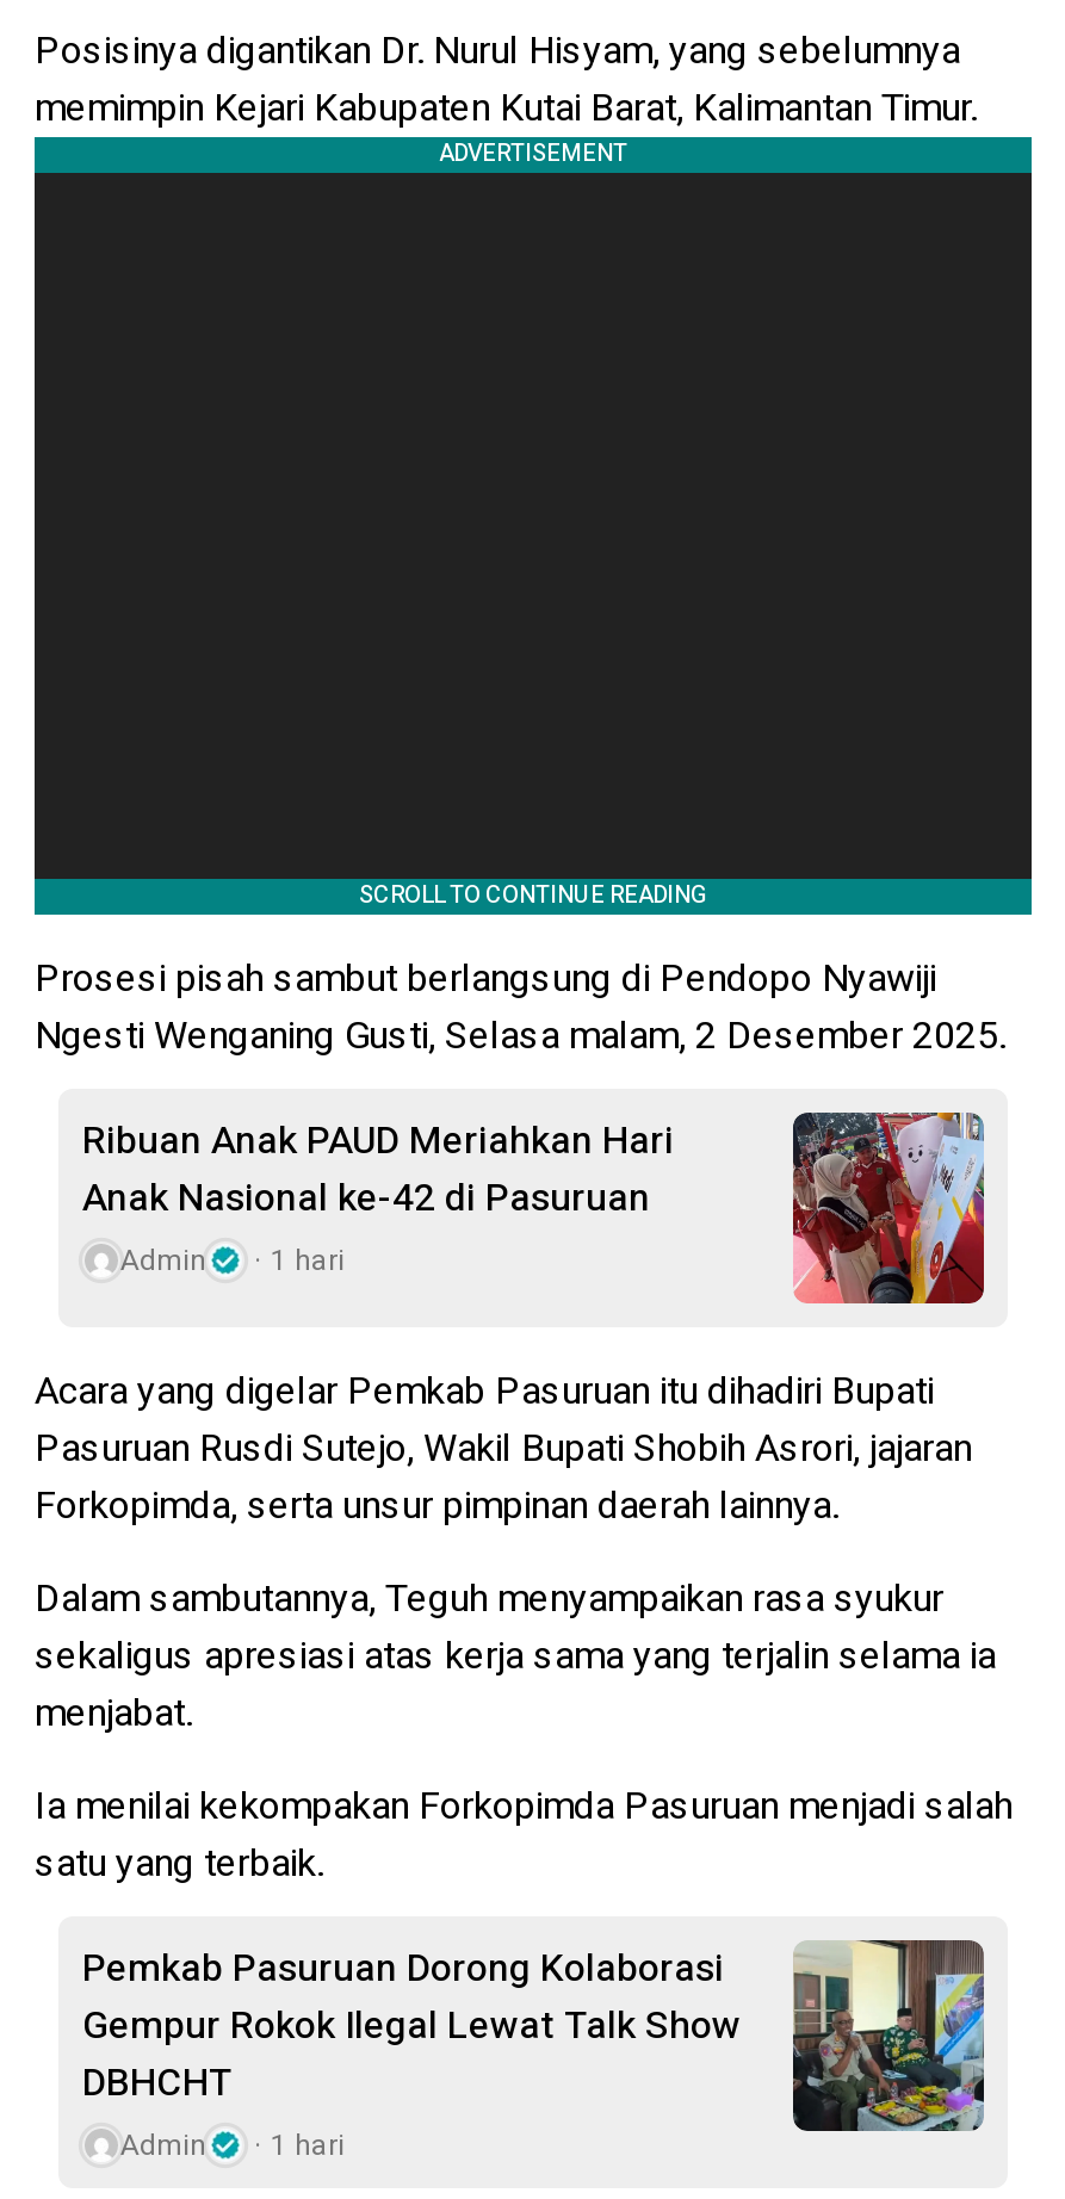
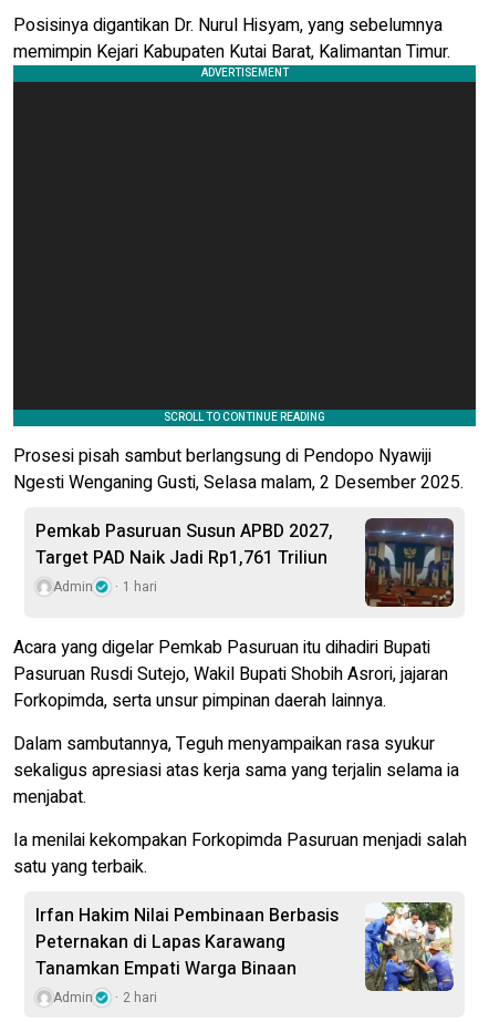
[82,1113,674,1228] Ribuan Anak PAUD Meriahkan Hari | Anak Nasional ke-42 di Pasuruan -> [35,518,333,572] Pemkab Pasuruan Susun APBD 2027, | Target PAD Naik Jadi Rp1,761 Triliun
[793,1110,984,1306] [image] -> [364,517,455,608] [image]
[82,1940,986,2133] [image] | Pemkab Pasuruan Dorong Kolaborasi | Gempur Rokok Ilegal Lewat Talk Show | DBHCHT -> [35,902,454,992] [image] | Irfan Hakim Nilai Pembinaan Berbasis | Peternakan di Lapas Karawang | Tanamkan Empati Warga Binaan
[120,2124,345,2167] Admin 1 hari -> [53,988,157,1008] Admin 2 hari

